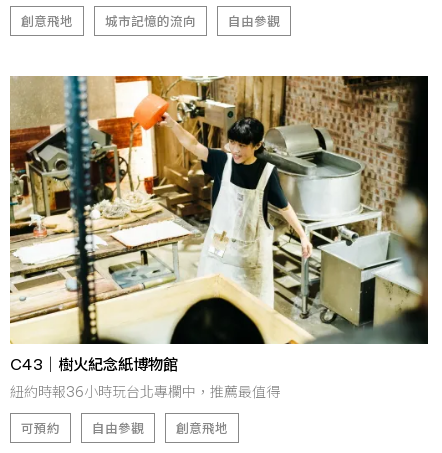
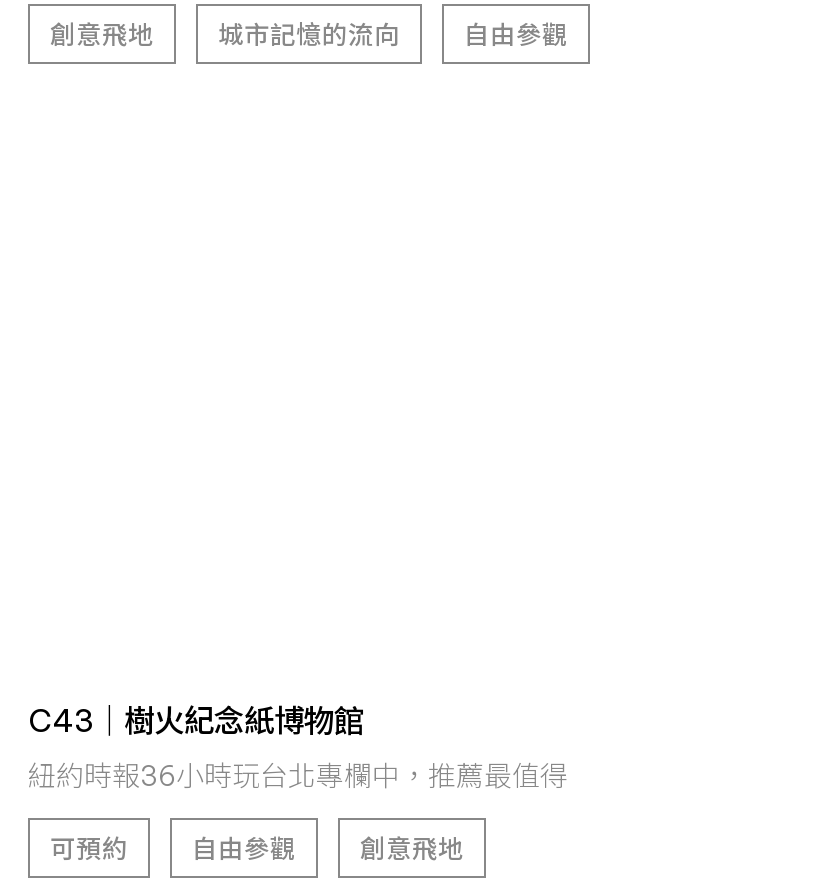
[9,75,429,345] [image] -> none

